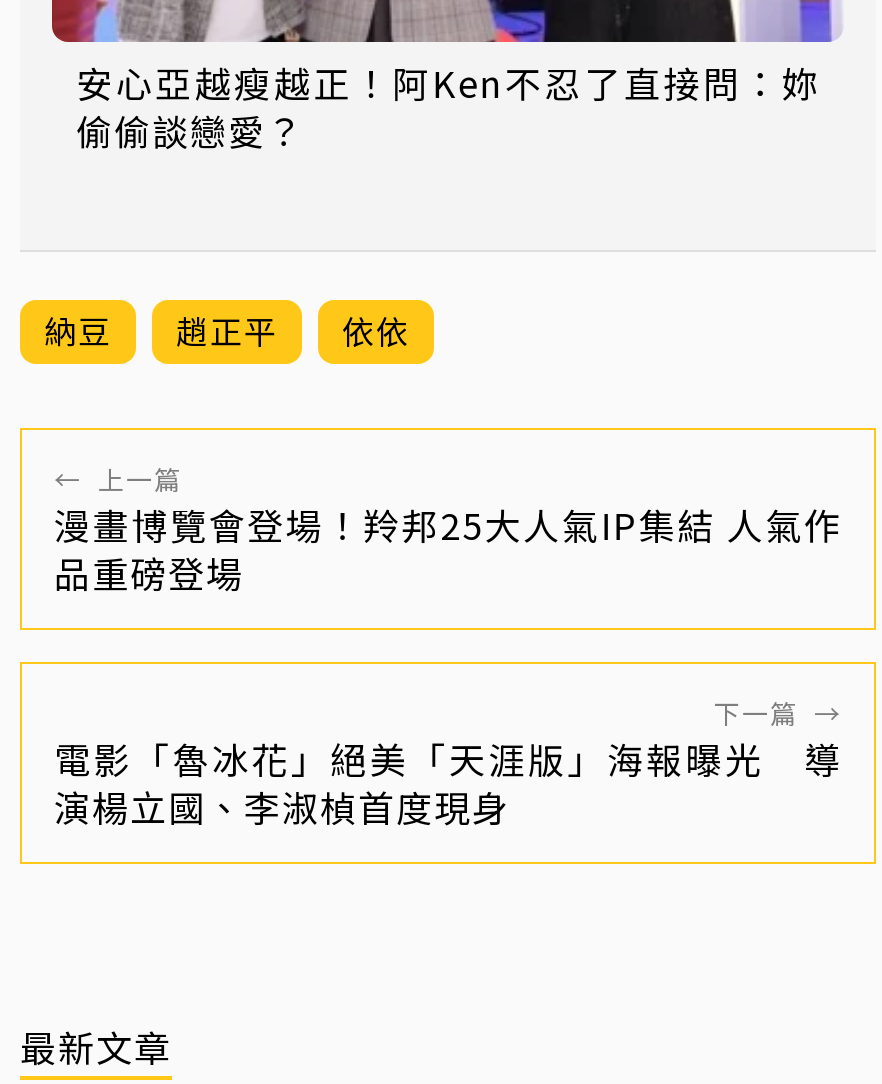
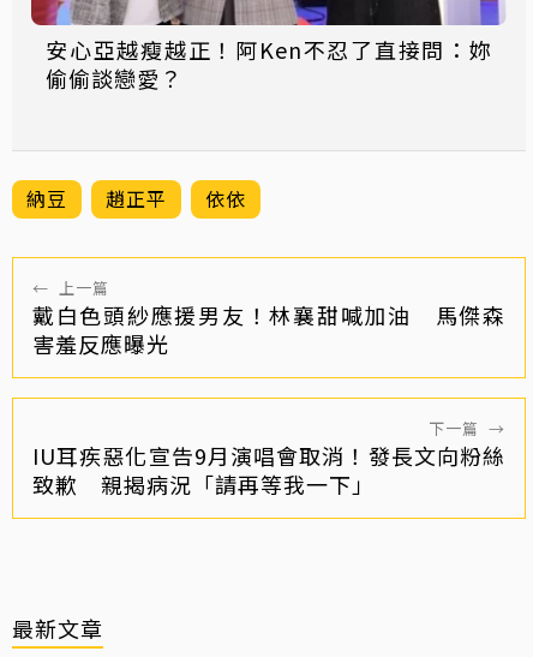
[54,498,842,598] 漫畫博覽會登場！羚邦25大人氣IP集結 人氣作 | 品重磅登場 -> [32,299,505,359] 戴白色頭紗應援男友！林襄甜喊加油 馬傑森 | 害羞反應曝光
[54,732,842,832] 電影「魯冰花」絕美「天涯版」海報曝光 導 | 演楊立國、李淑楨首度現身 -> [32,440,505,500] IU耳疾惡化宣告9月演唱會取消！發長文向粉絲 | 致歉 親揭病況「請再等我一下」

